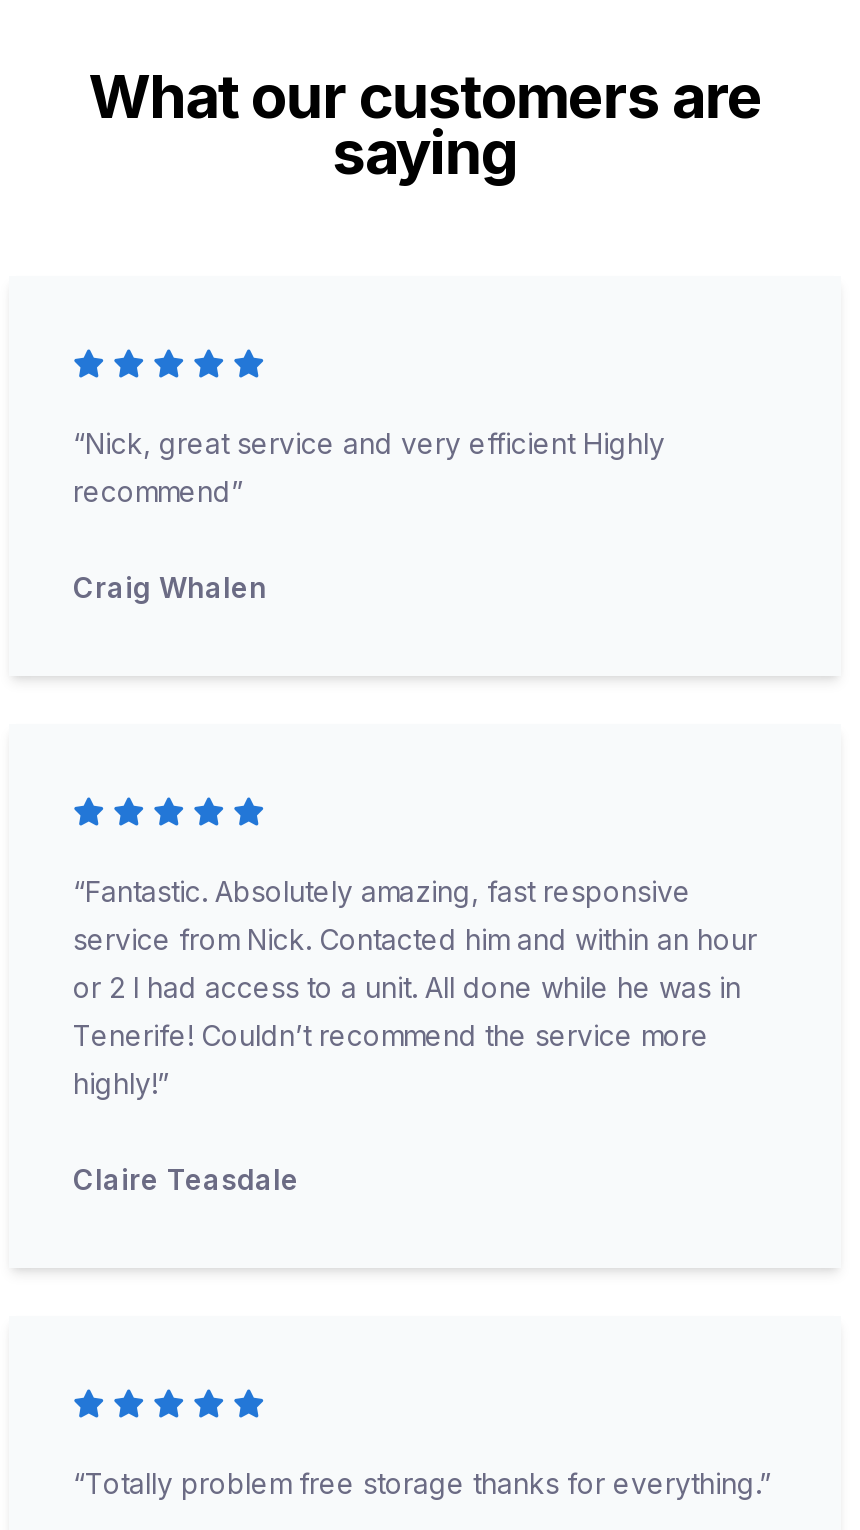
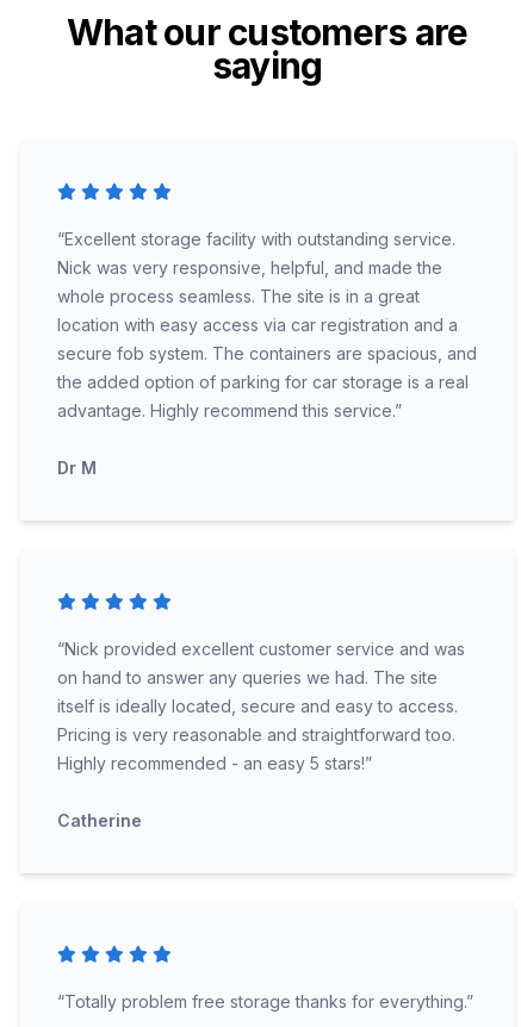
[73,427,665,509] “Nick, great service and very efficient Highly | recommend” -> [57,229,477,420] “Excellent storage facility with outstanding service. | Nick was very responsive, helpful, and made the | whole process seamless. The site is in a great | location with easy access via car registration and a | secure fob system. The containers are spacious, and | the added option of parking for car storage is a real | advantage. Highly recommend this service.”
[73,571,267,605] Craig Whalen -> [57,457,97,478] Dr M
[73,875,757,1101] “Fantastic. Absolutely amazing, fast responsive | service from Nick. Contacted him and within an hour | or 2 I had access to a unit. All done while he was in | Tenerife! Couldn’t recommend the service more | highly!” -> [57,638,465,773] “Nick provided excellent customer service and was | on hand to answer any queries we had. The site | itself is ideally located, secure and easy to access. | Pricing is very reasonable and straightforward too. | Highly recommended - an easy 5 stars!”
[73,1163,299,1197] Claire Teasdale -> [57,810,142,830] Catherine

